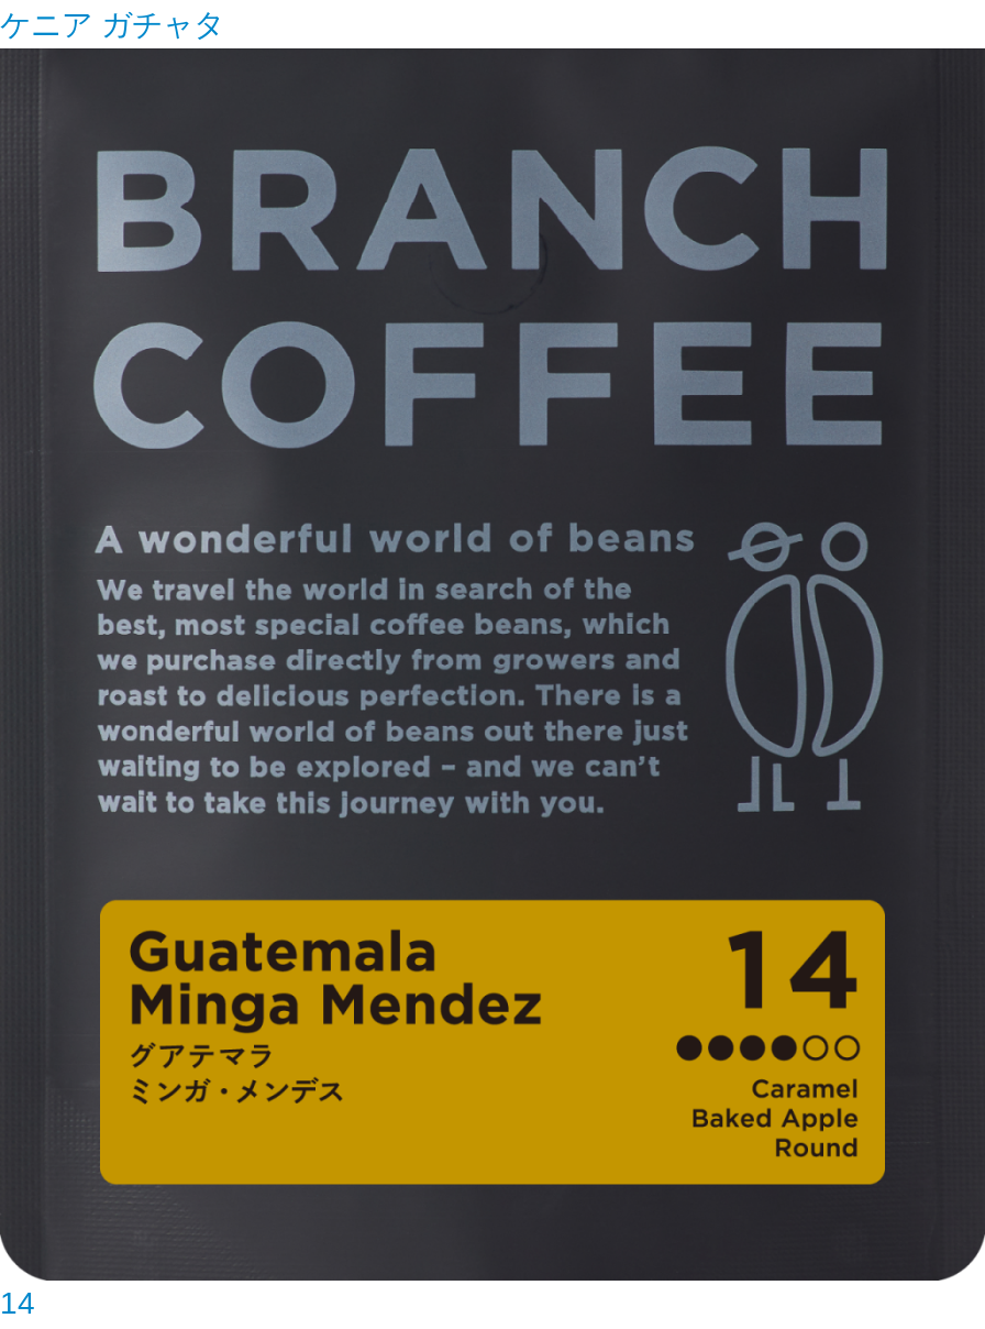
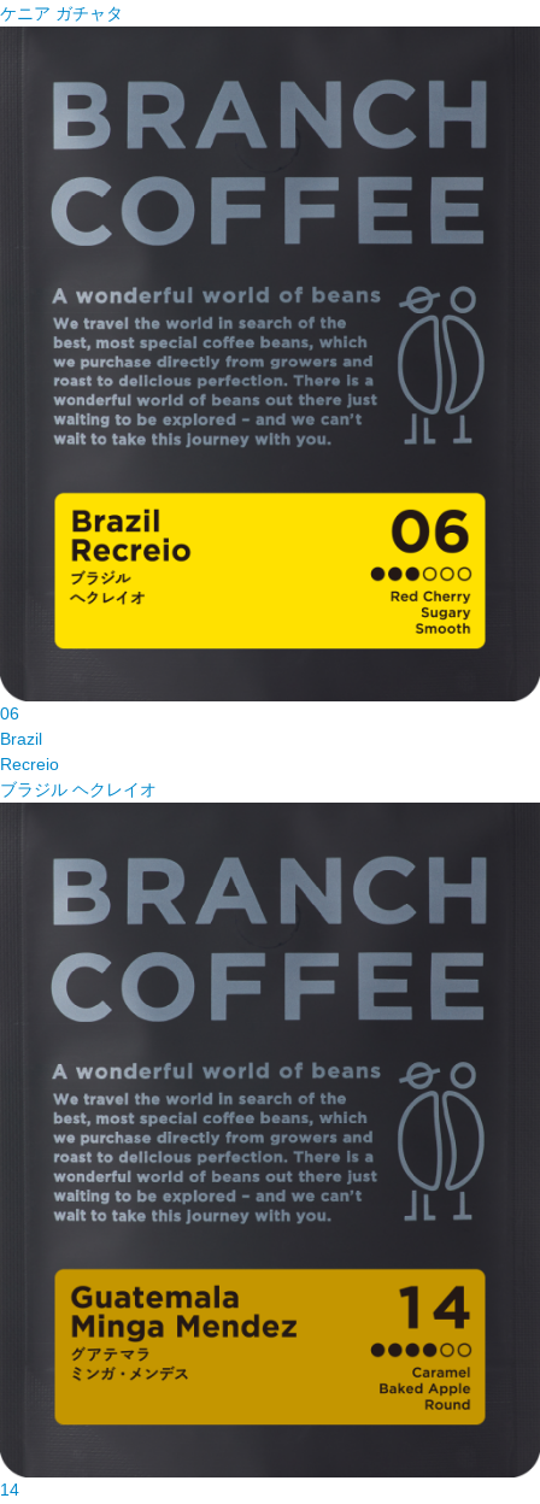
none -> [0,704,157,799] 06 | Brazil | Recreio | ブラジル ヘクレイオ
none -> [55,494,485,648] [image]

